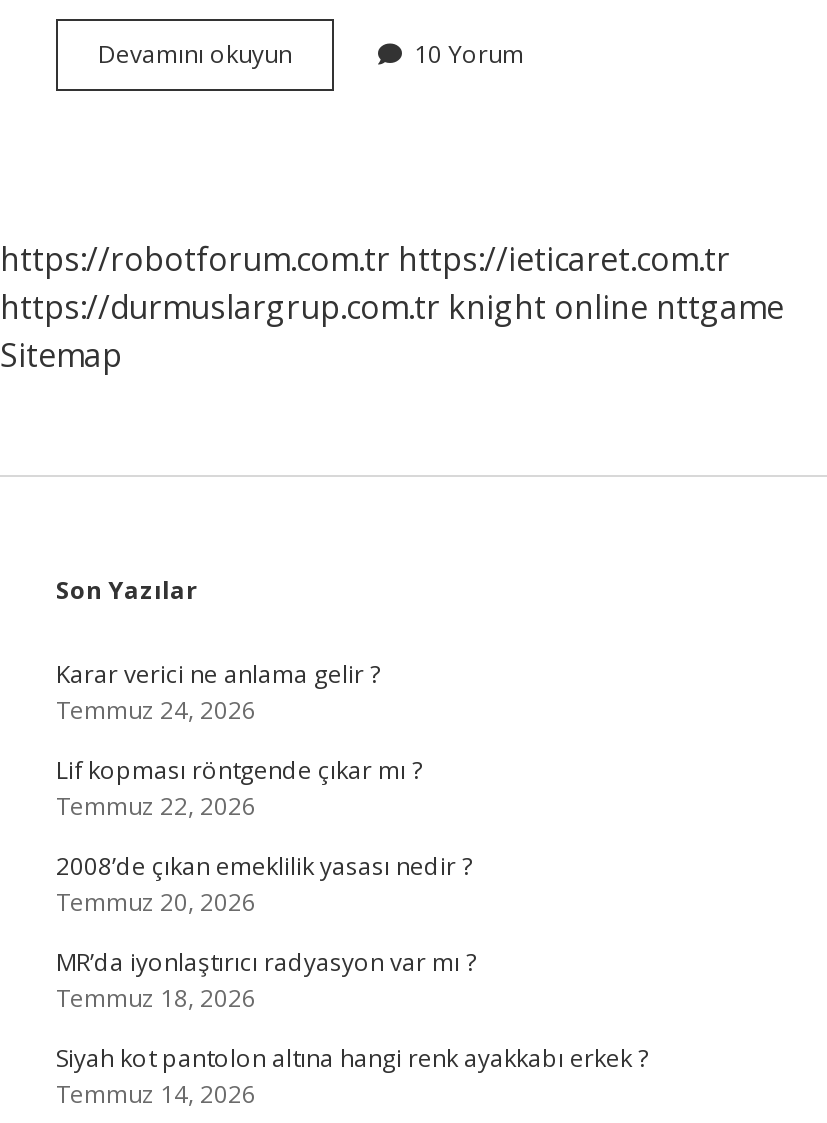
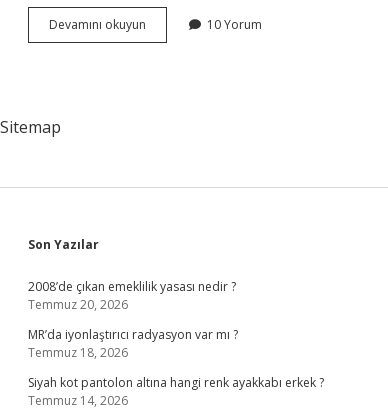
[0,237,784,329] https://robotforum.com.tr https://ieticaret.com.tr | https://durmuslargrup.com.tr knight online nttgame -> none
[56,657,422,823] Karar verici ne anlama gelir ? | Temmuz 24, 2026 | Lif kopması röntgende çıkar mı ? | Temmuz 22, 2026 -> none

